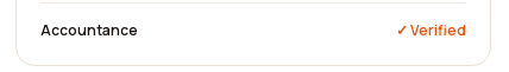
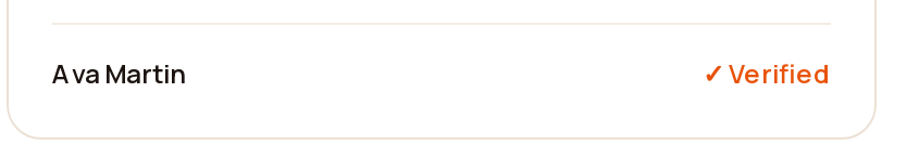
[40,20,138,40] Accountance -> [52,55,187,92] Ava Martin

